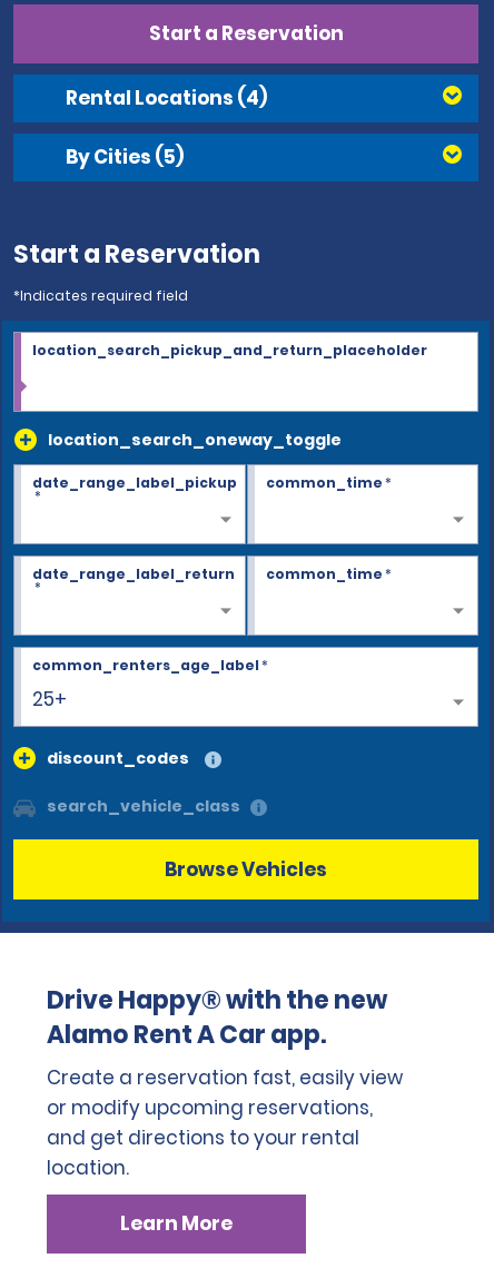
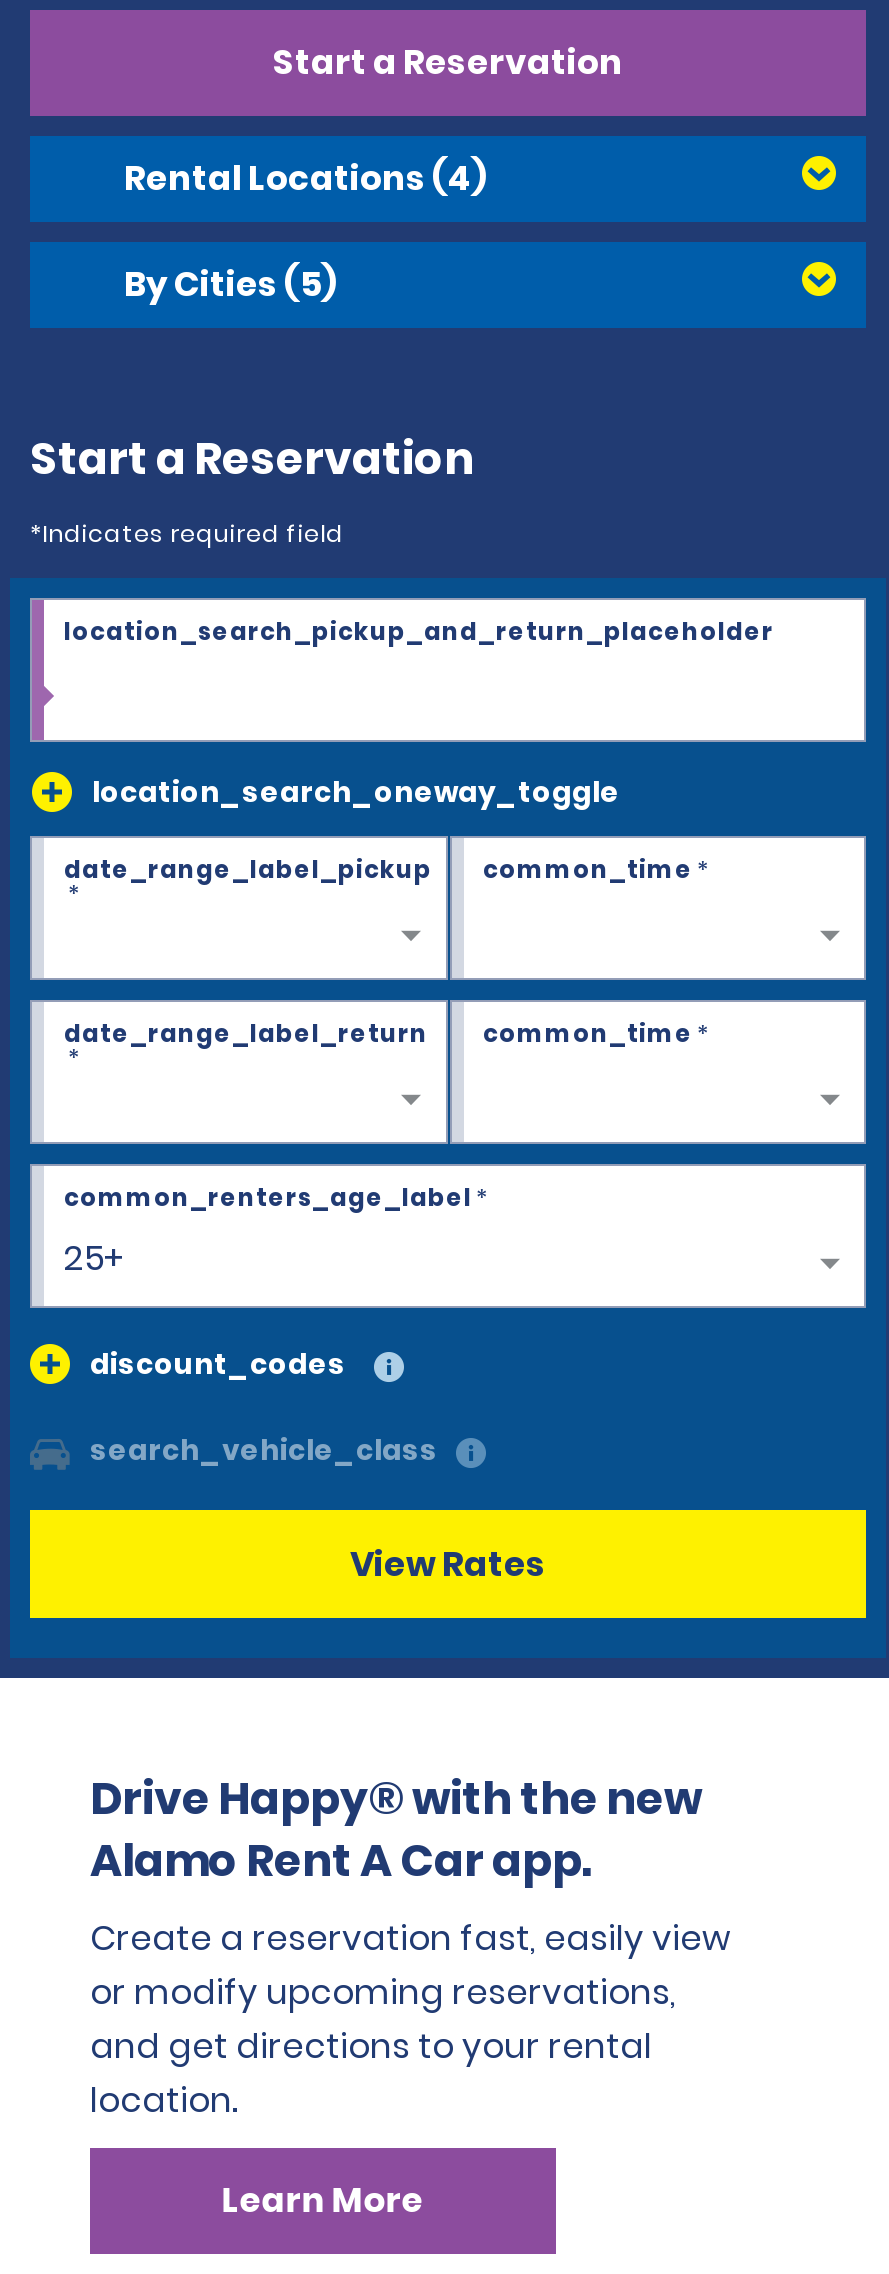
[165,856,327,882] Browse Vehicles -> [350,1539,546,1587] View Rates

